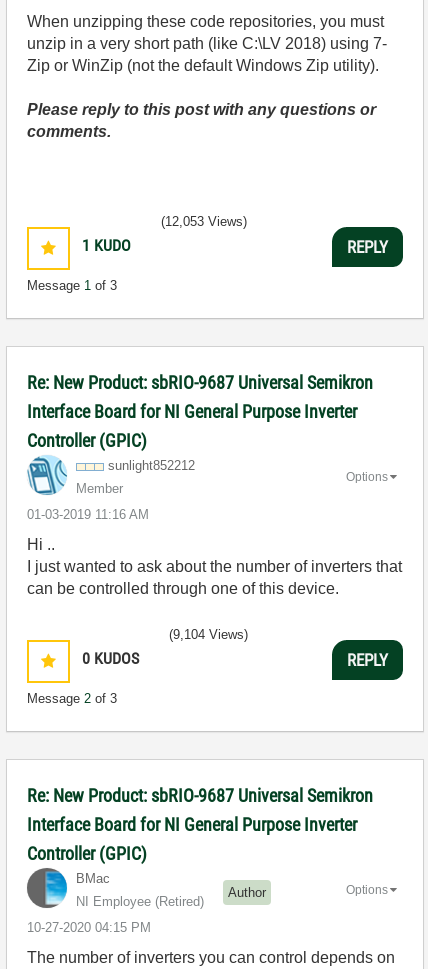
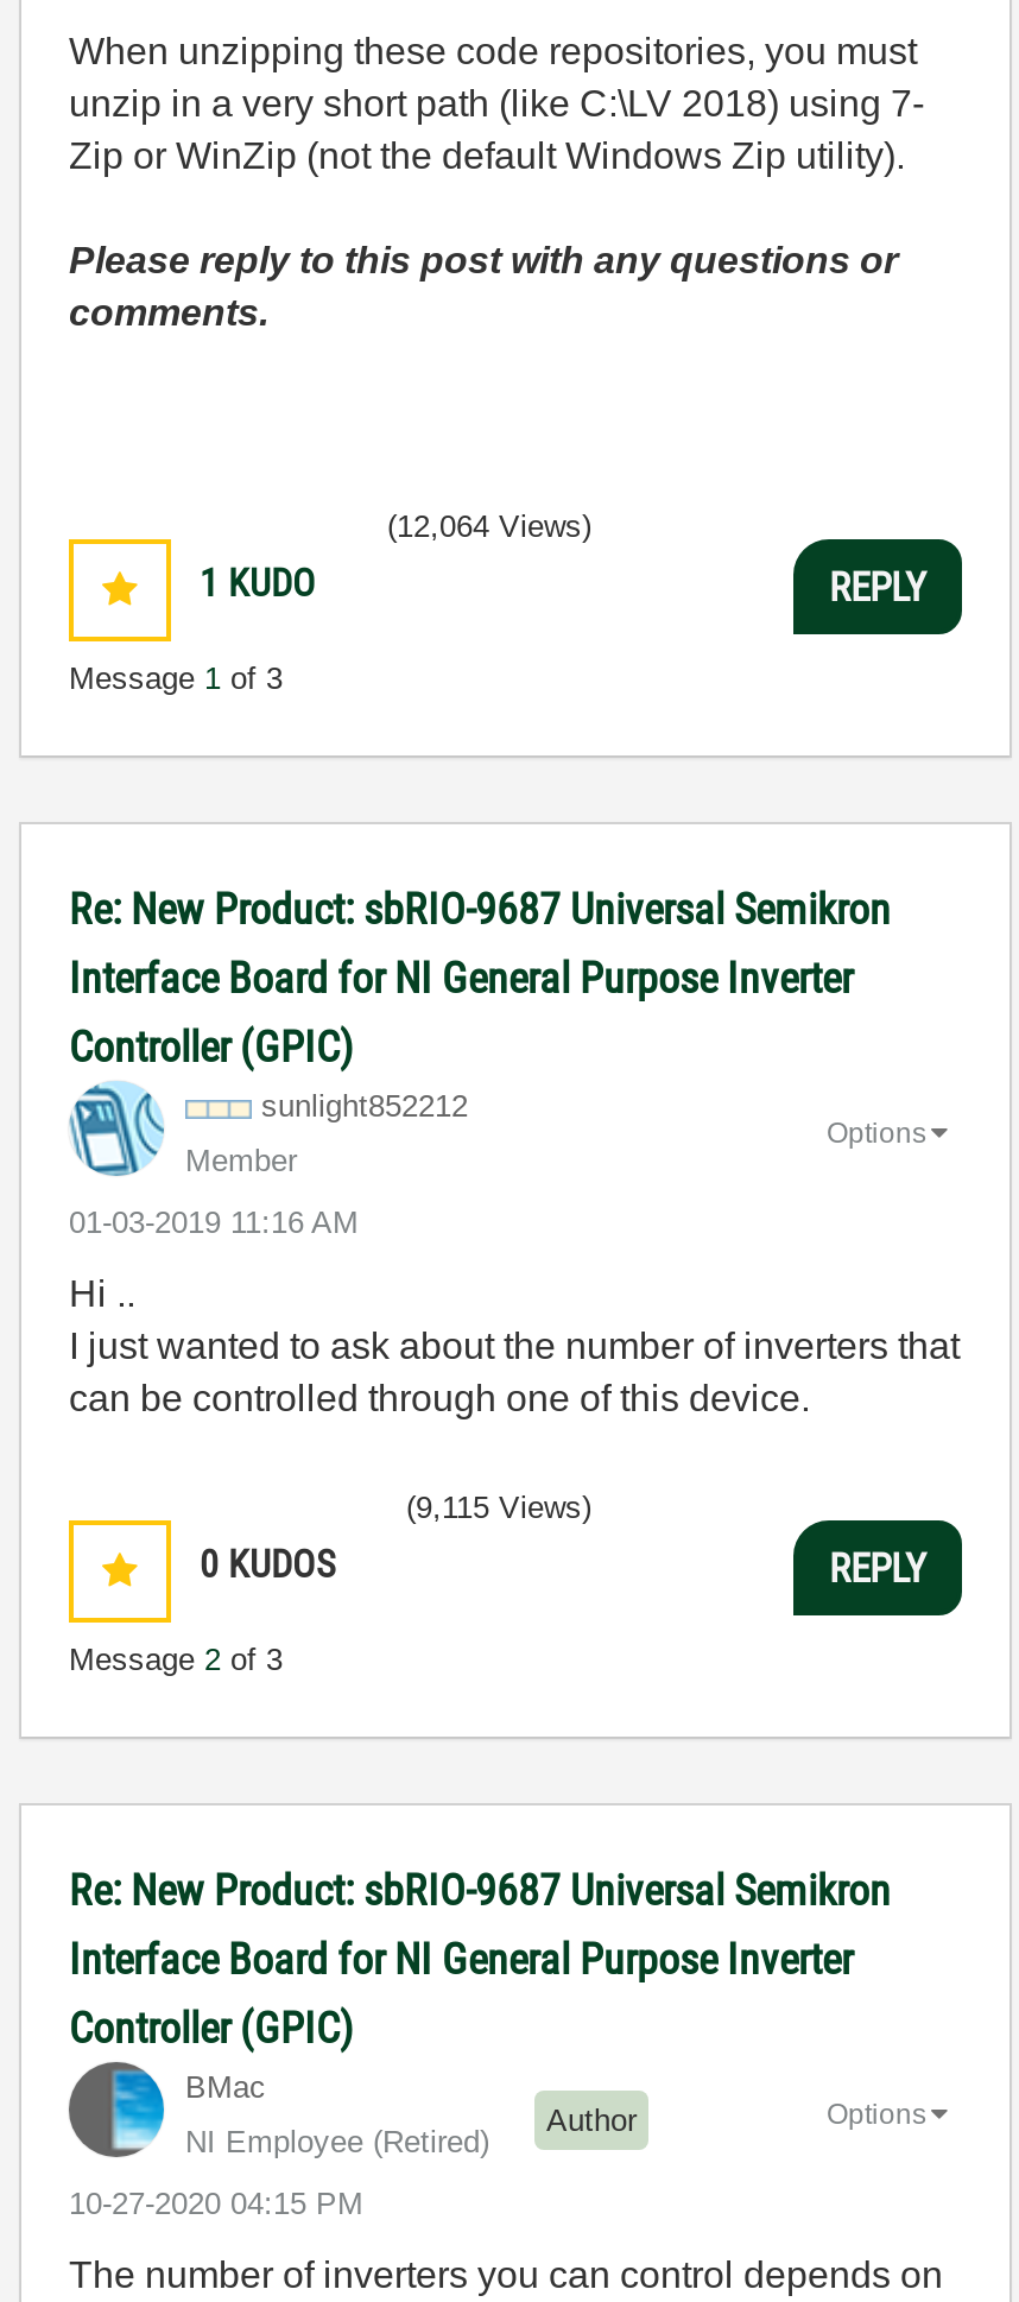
[161,214,247,229] (12,053 Views) -> [387,509,591,545] (12,064 Views)
[169,627,248,642] (9,104 Views) -> [406,1490,591,1526] (9,115 Views)

